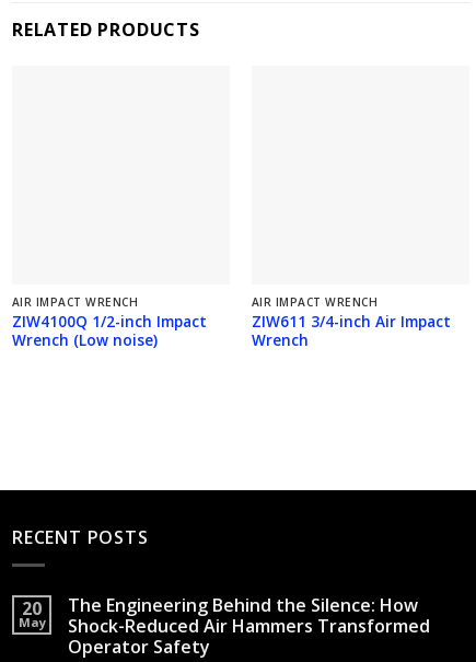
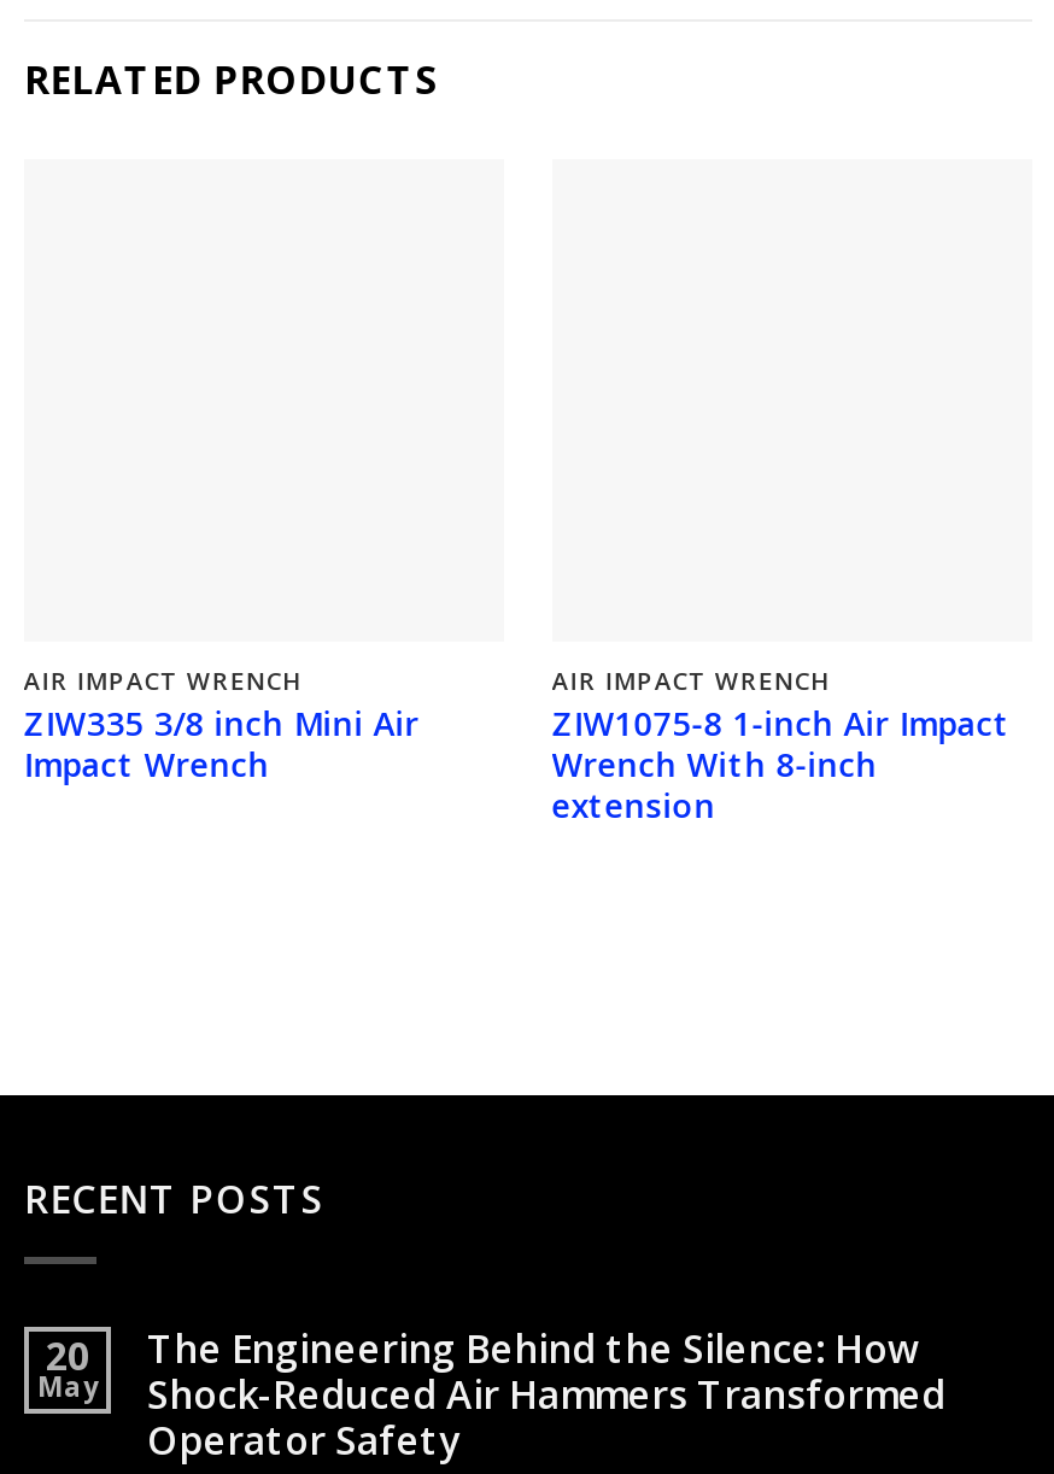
[12,311,207,350] ZIW4100Q 1/2-inch Impact | Wrench (Low noise) -> [24,700,419,786] ZIW335 3/8 inch Mini Air | Impact Wrench
[251,311,451,350] ZIW611 3/4-inch Air Impact | Wrench -> [552,700,1010,827] ZIW1075-8 1-inch Air Impact | Wrench With 8-inch | extension

